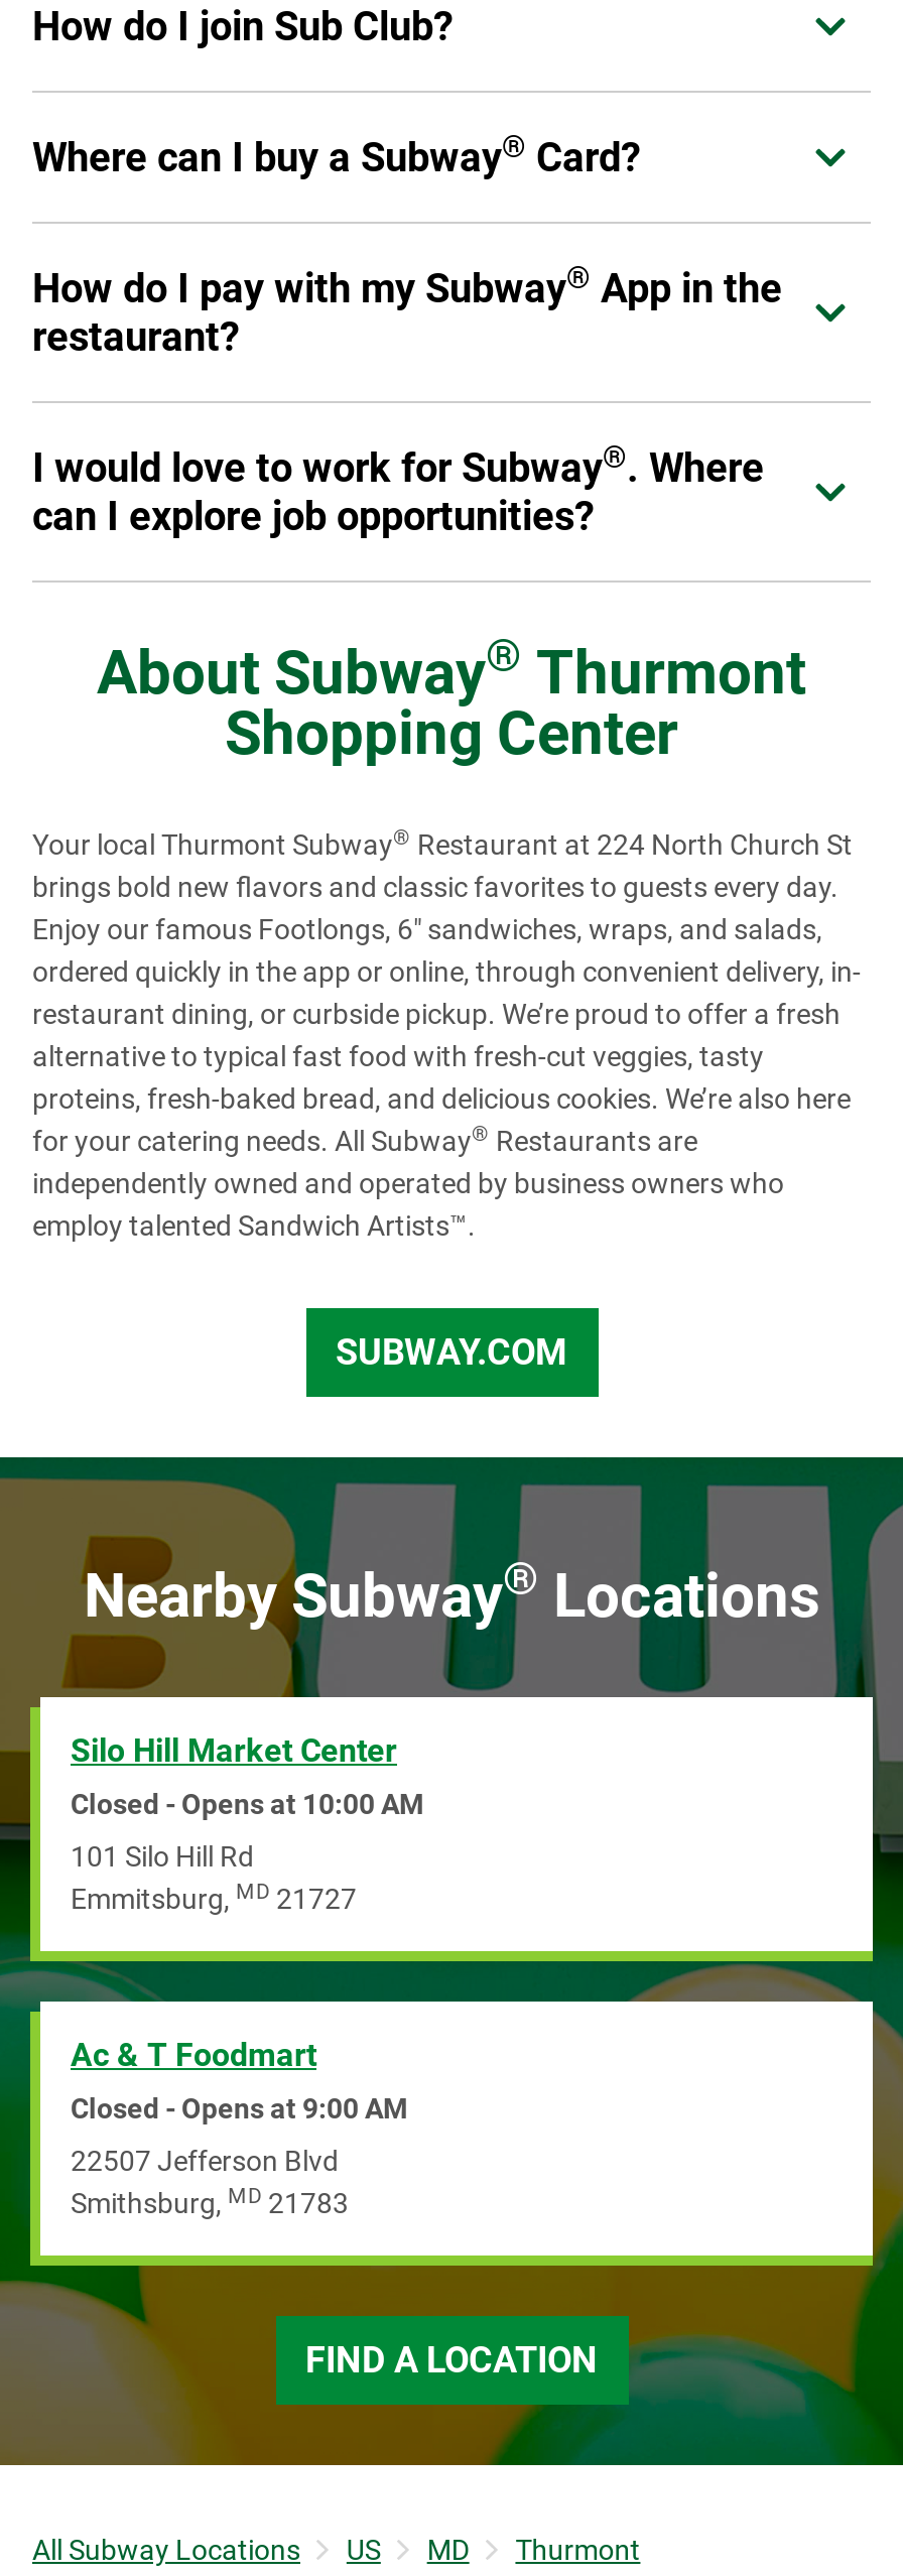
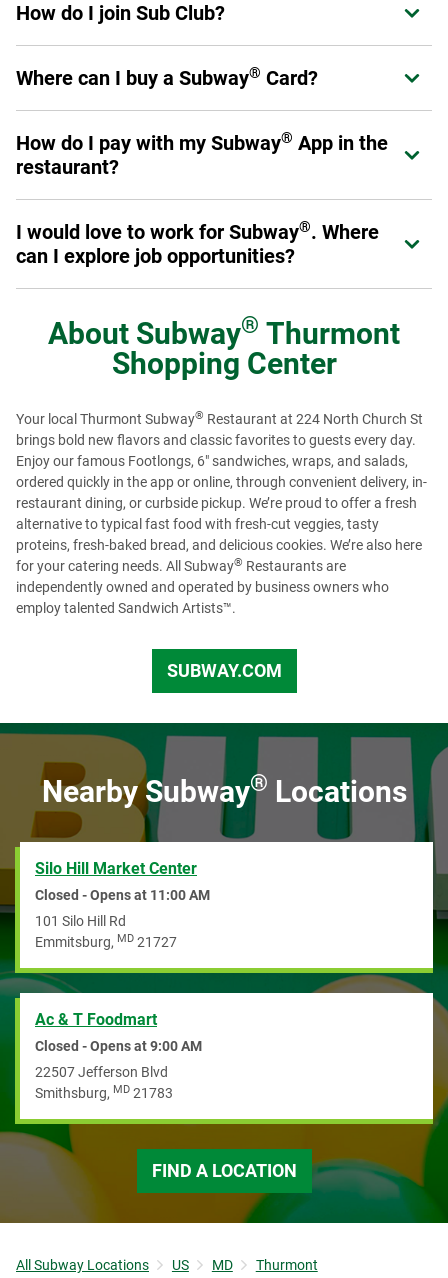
[71,1789,423,1821] Closed - Opens at 10:00 AM -> [35,887,210,903] Closed - Opens at 11:00 AM

